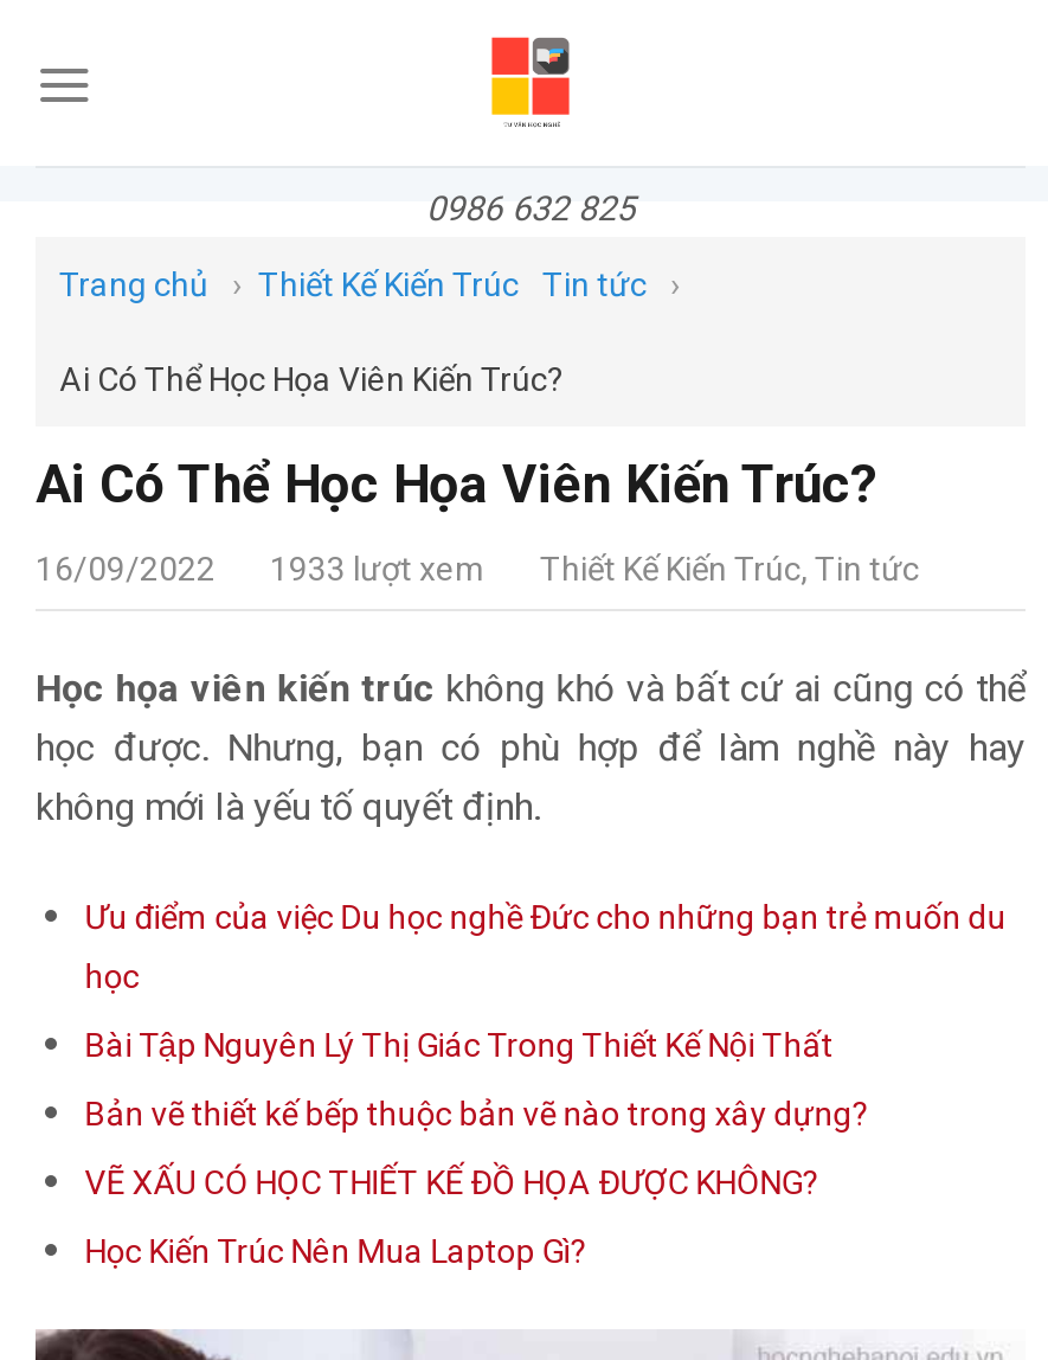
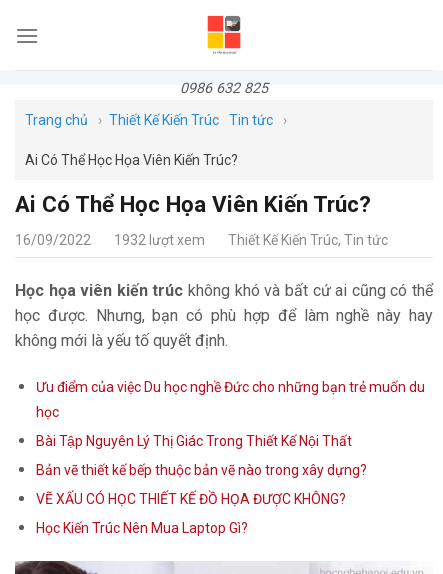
[36,550,919,588] 16/09/2022 1933 lượt xem Thiết Kế Kiến Trúc, Tin tức -> [15,232,388,248] 16/09/2022 1932 lượt xem Thiết Kế Kiến Trúc, Tin tức

